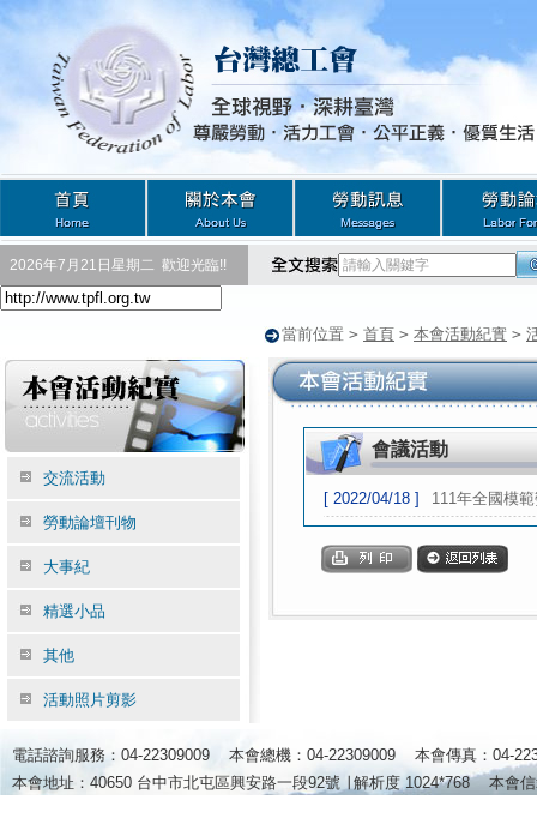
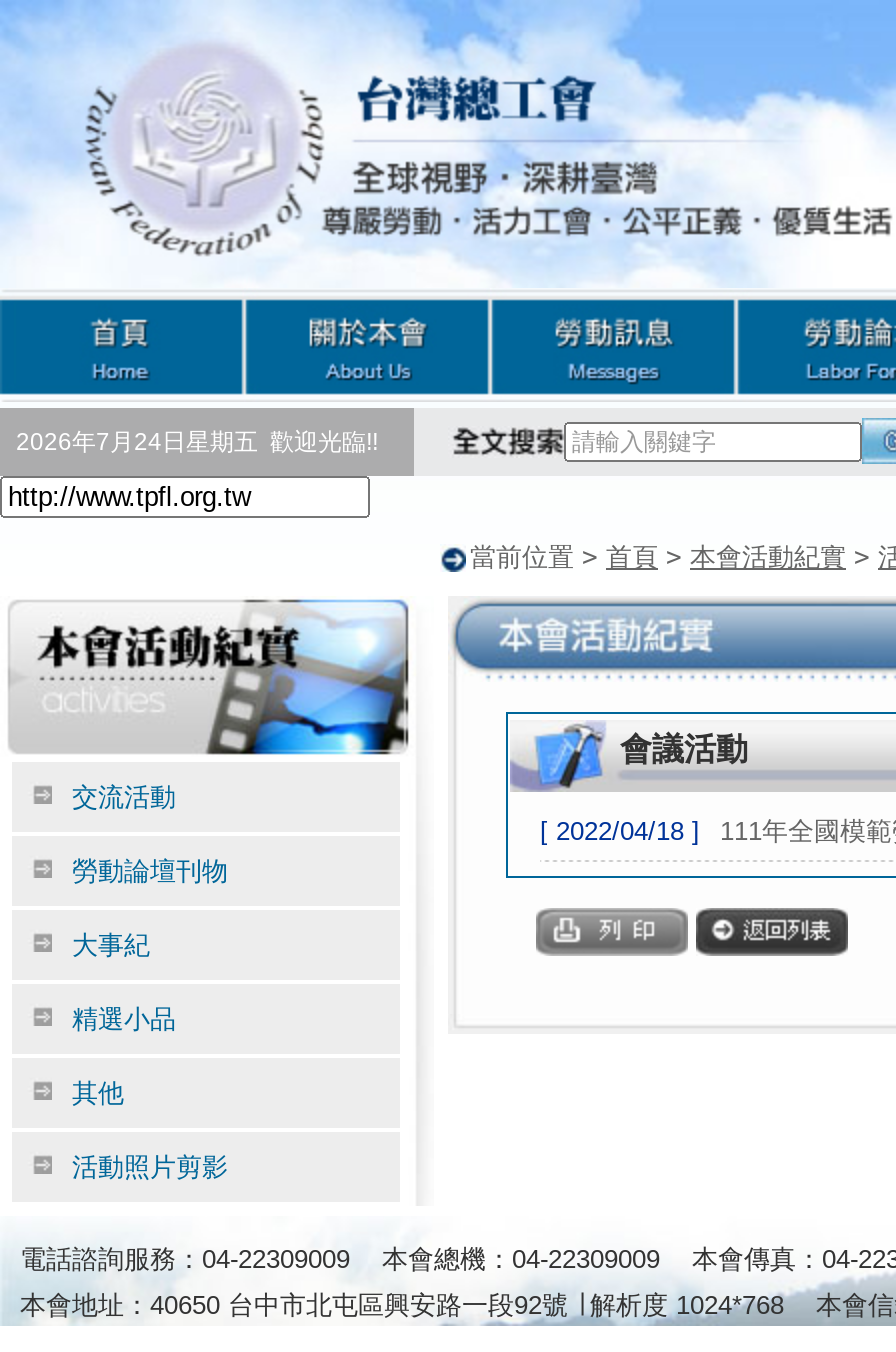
[10,257,227,273] 2026年7月21日星期二歡迎光臨!! -> [16,428,378,456] 2026年7月24日星期五歡迎光臨!!

